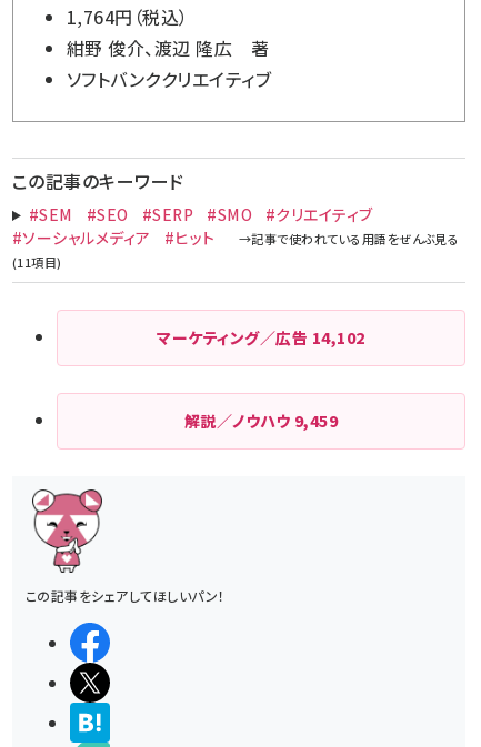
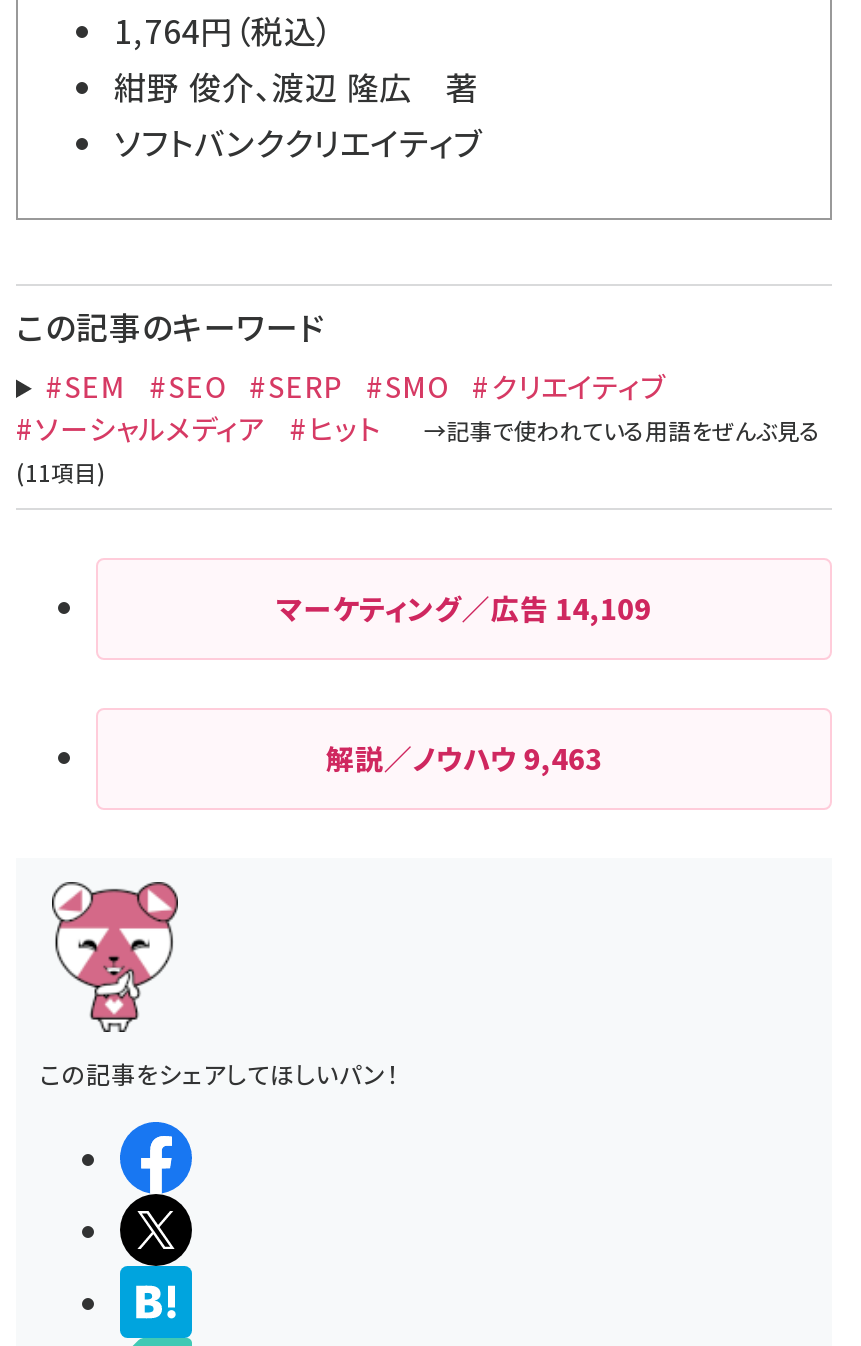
[157,326,365,349] マーケティング／広告14,102 -> [277,588,651,628] マーケティング／広告14,109
[184,410,338,432] 解説／ノウハウ9,459 -> [326,738,602,778] 解説／ノウハウ9,463

